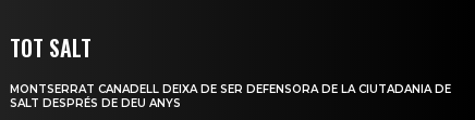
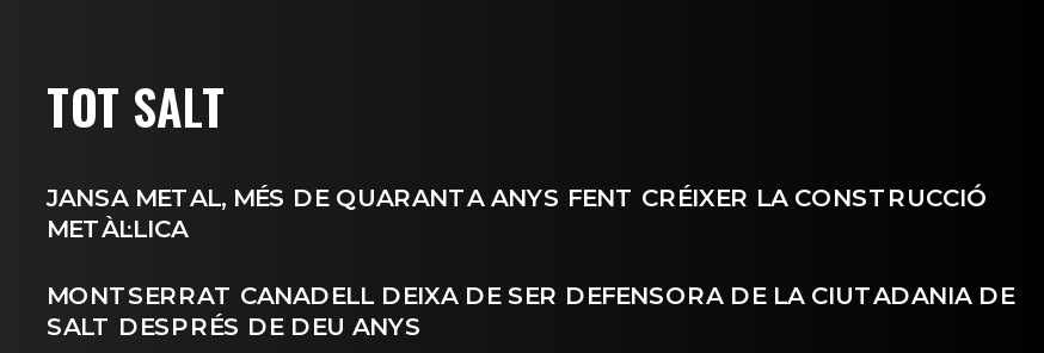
none -> [47,182,988,244] JANSA METAL, MÉS DE QUARANTA ANYS FENT CRÉIXER LA CONSTRUCCIÓ | METÀL·LICA

